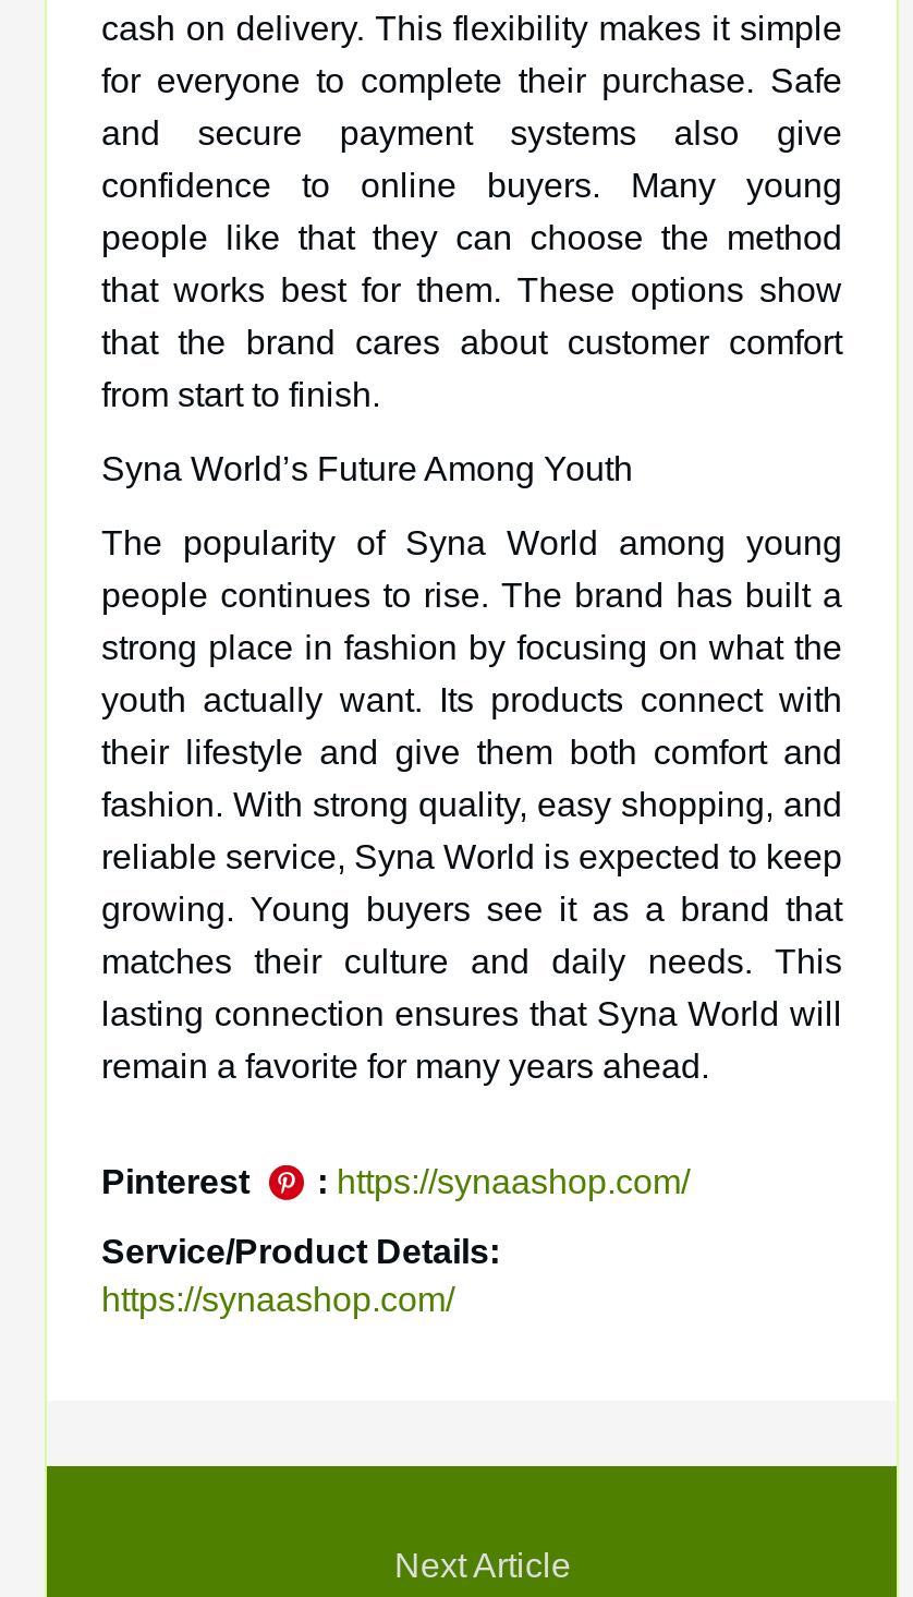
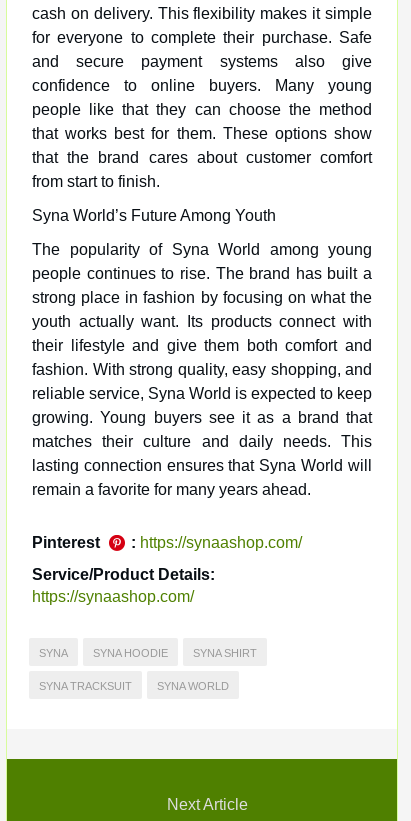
none -> [39,647,257,692] SYNA | SYNA HOODIE | SYNA SHIRT | SYNA TRACKSUIT | SYNA WORLD

